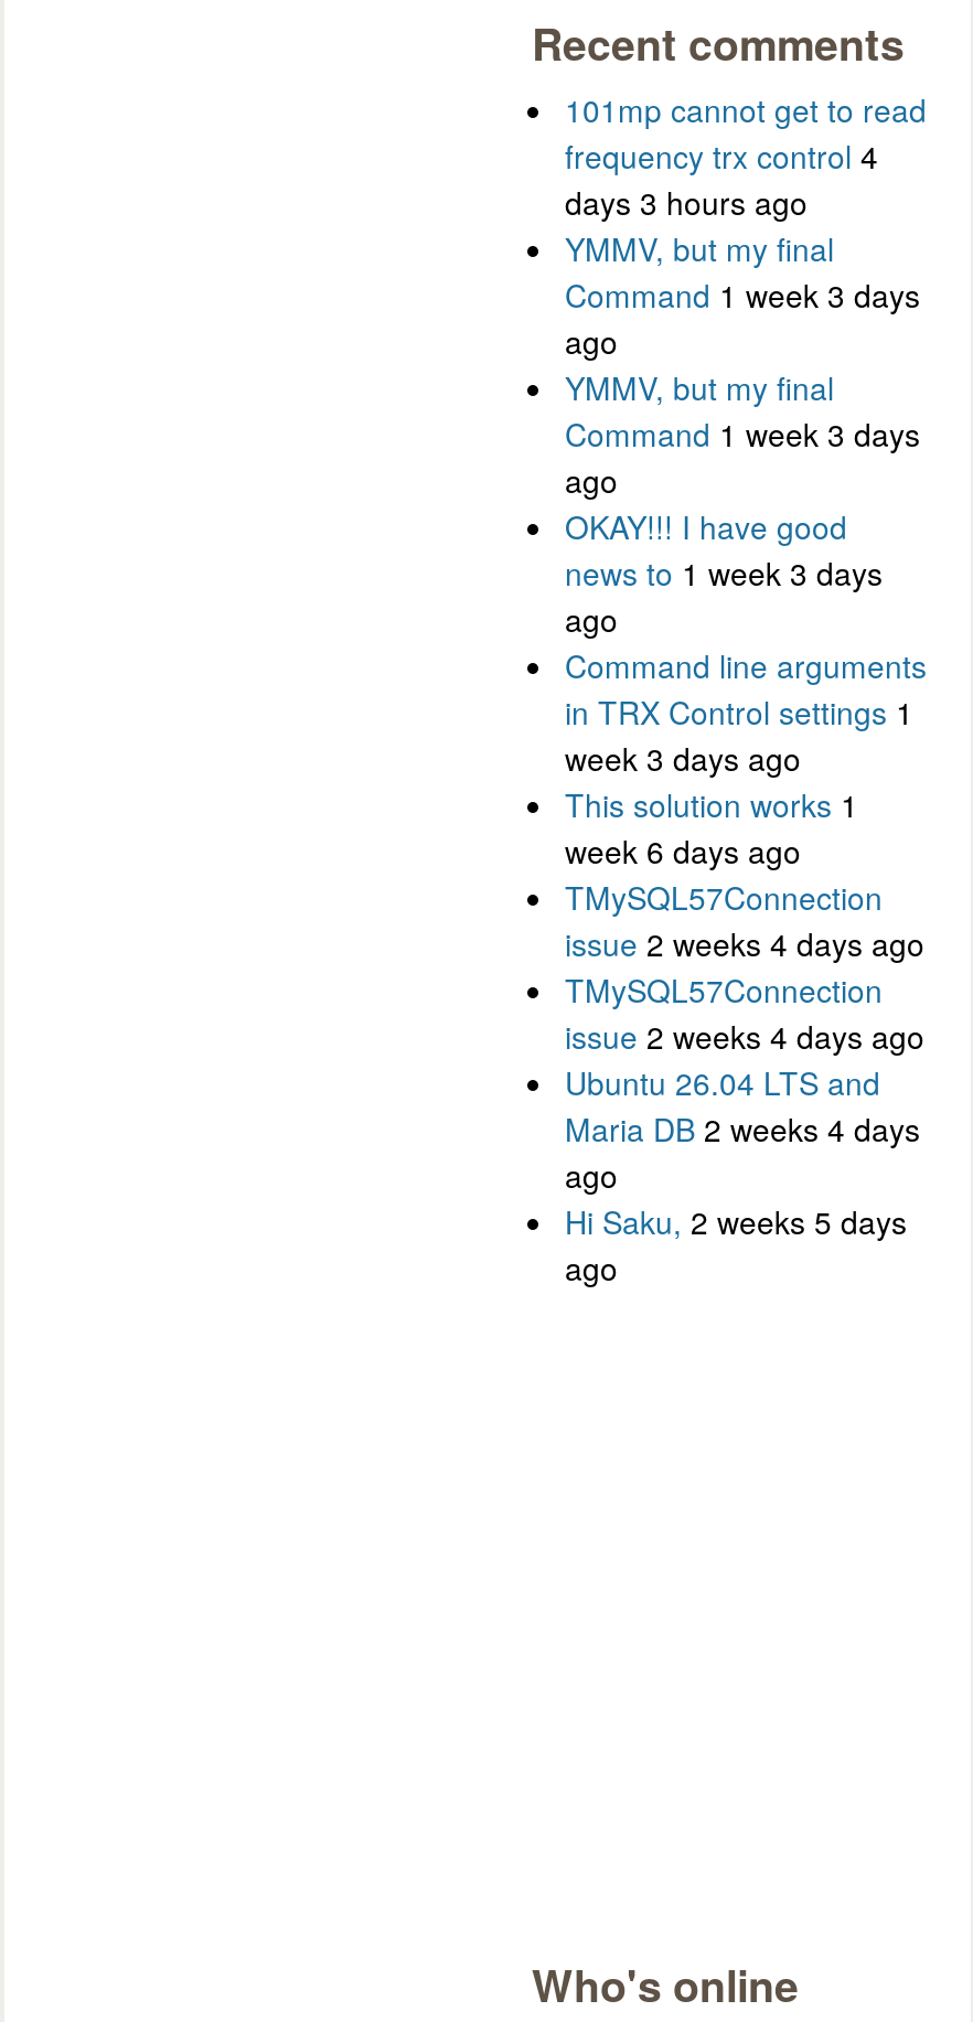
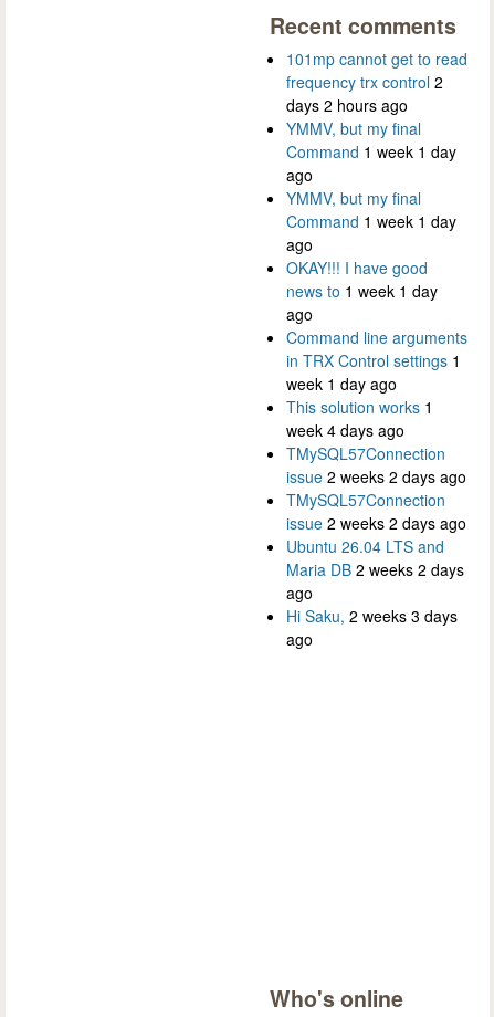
[565,134,878,178] frequency trx control 4 -> [286,71,443,93] frequency trx control 2
[565,180,808,224] days 3 hours ago -> [286,94,408,116] days 2 hours ago
[565,273,920,317] Command 1 week 3 days -> [286,141,456,163] Command 1 week 1 day
[565,412,920,456] Command 1 week 3 days -> [286,210,456,232] Command 1 week 1 day
[565,551,883,595] news to 1 week 3 days -> [286,280,438,302] news to 1 week 1 day
[565,736,801,780] week 3 days ago -> [286,373,397,395] week 1 day ago
[565,829,801,873] week 6 days ago -> [286,419,404,441] week 4 days ago
[565,922,924,966] issue 2 weeks 4 days ago -> [286,466,466,488] issue 2 weeks 2 days ago
[565,1014,924,1058] issue 2 weeks 4 days ago -> [286,512,466,534] issue 2 weeks 2 days ago
[565,1107,920,1151] Maria DB 2 weeks 4 days -> [286,558,464,581] Maria DB 2 weeks 2 days
[565,1200,907,1244] Hi Saku, 2 weeks 5 days -> [286,605,458,627] Hi Saku, 2 weeks 3 days

